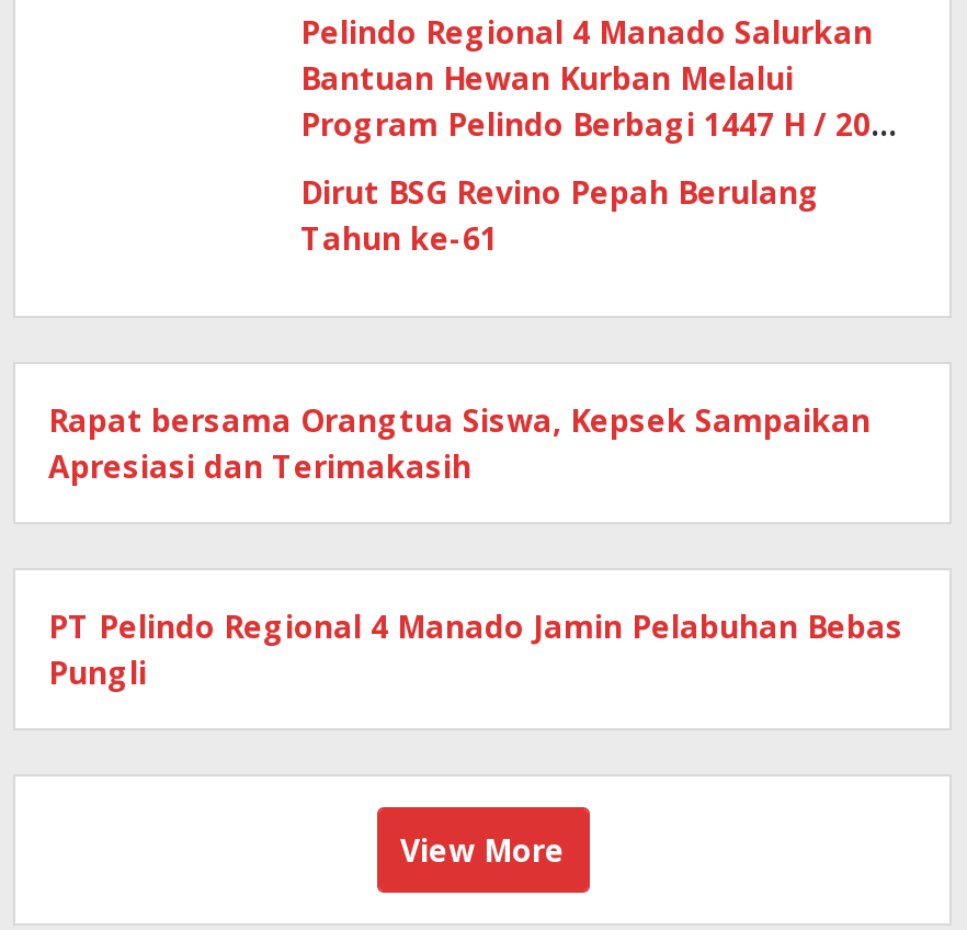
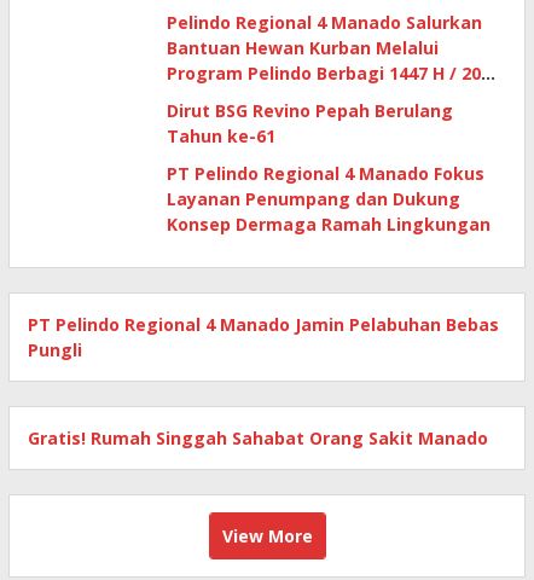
[48,399,871,486] Rapat bersama Orangtua Siswa, Kepsek Sampaikan | Apresiasi dan Terimakasih -> [167,162,491,235] PT Pelindo Regional 4 Manado Fokus | Layanan Penumpang dan Dukung | Konsep Dermaga Ramah Lingkungan
moved [48,605,903,693] -> [28,313,499,361]: PT Pelindo Regional 4 Manado Jamin Pelabuhan Bebas | Pungli
none -> [28,426,488,449] Gratis! Rumah Singgah Sahabat Orang Sakit Manado

